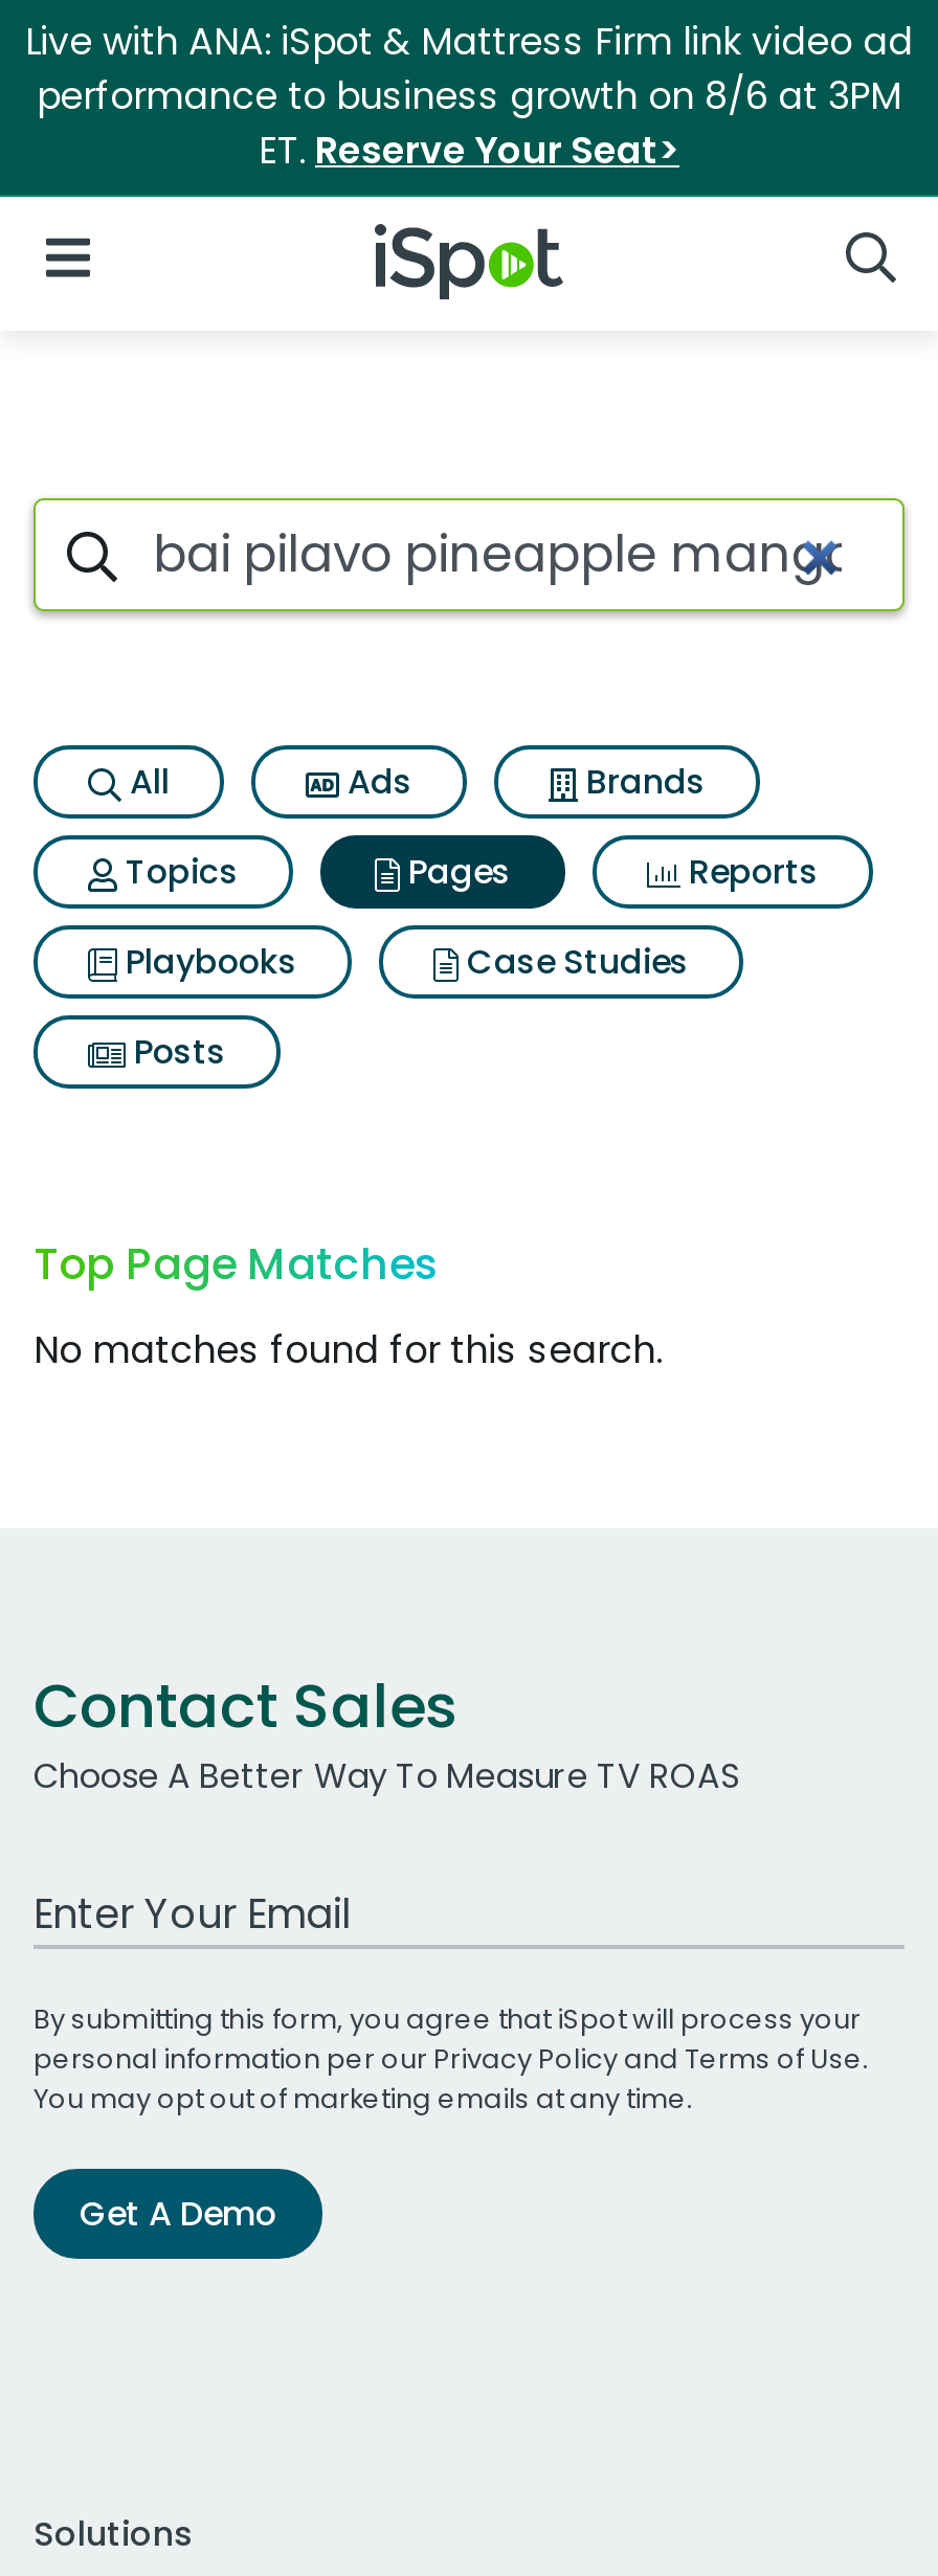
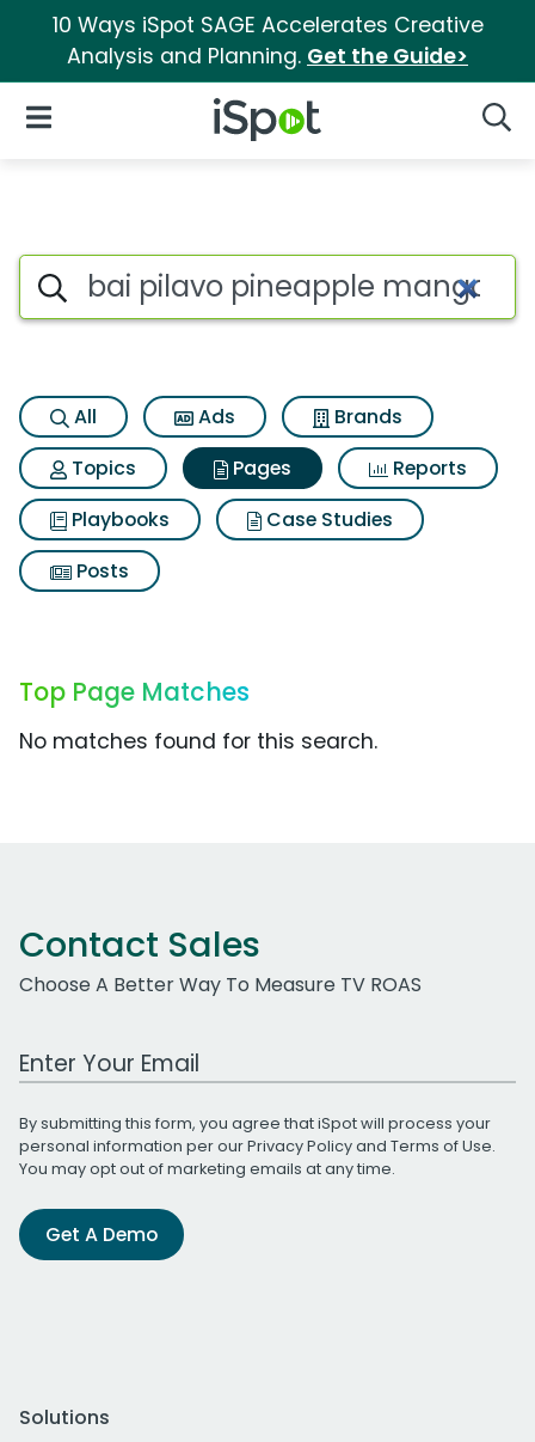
[25,17,913,176] Live with ANA: iSpot & Mattress Firm link video ad | performance to business growth on 8/6 at 3PM | ET. Reserve Your Seat> -> [52,11,483,71] 10 Ways iSpot SAGE Accelerates Creative | Analysis and Planning. Get the Guide>

